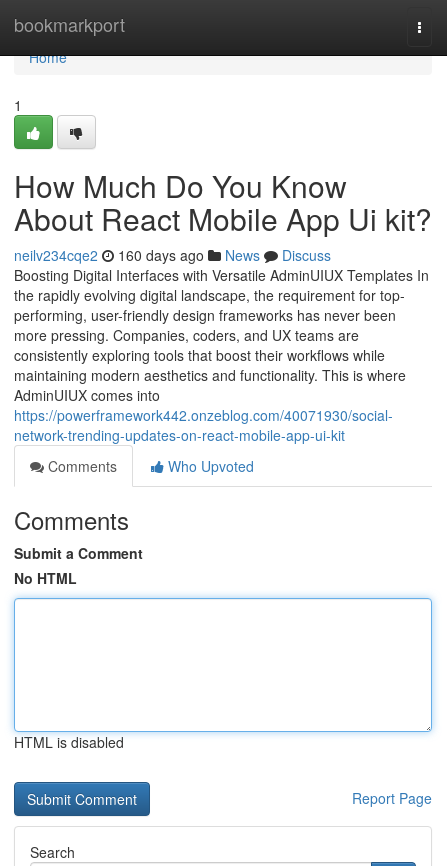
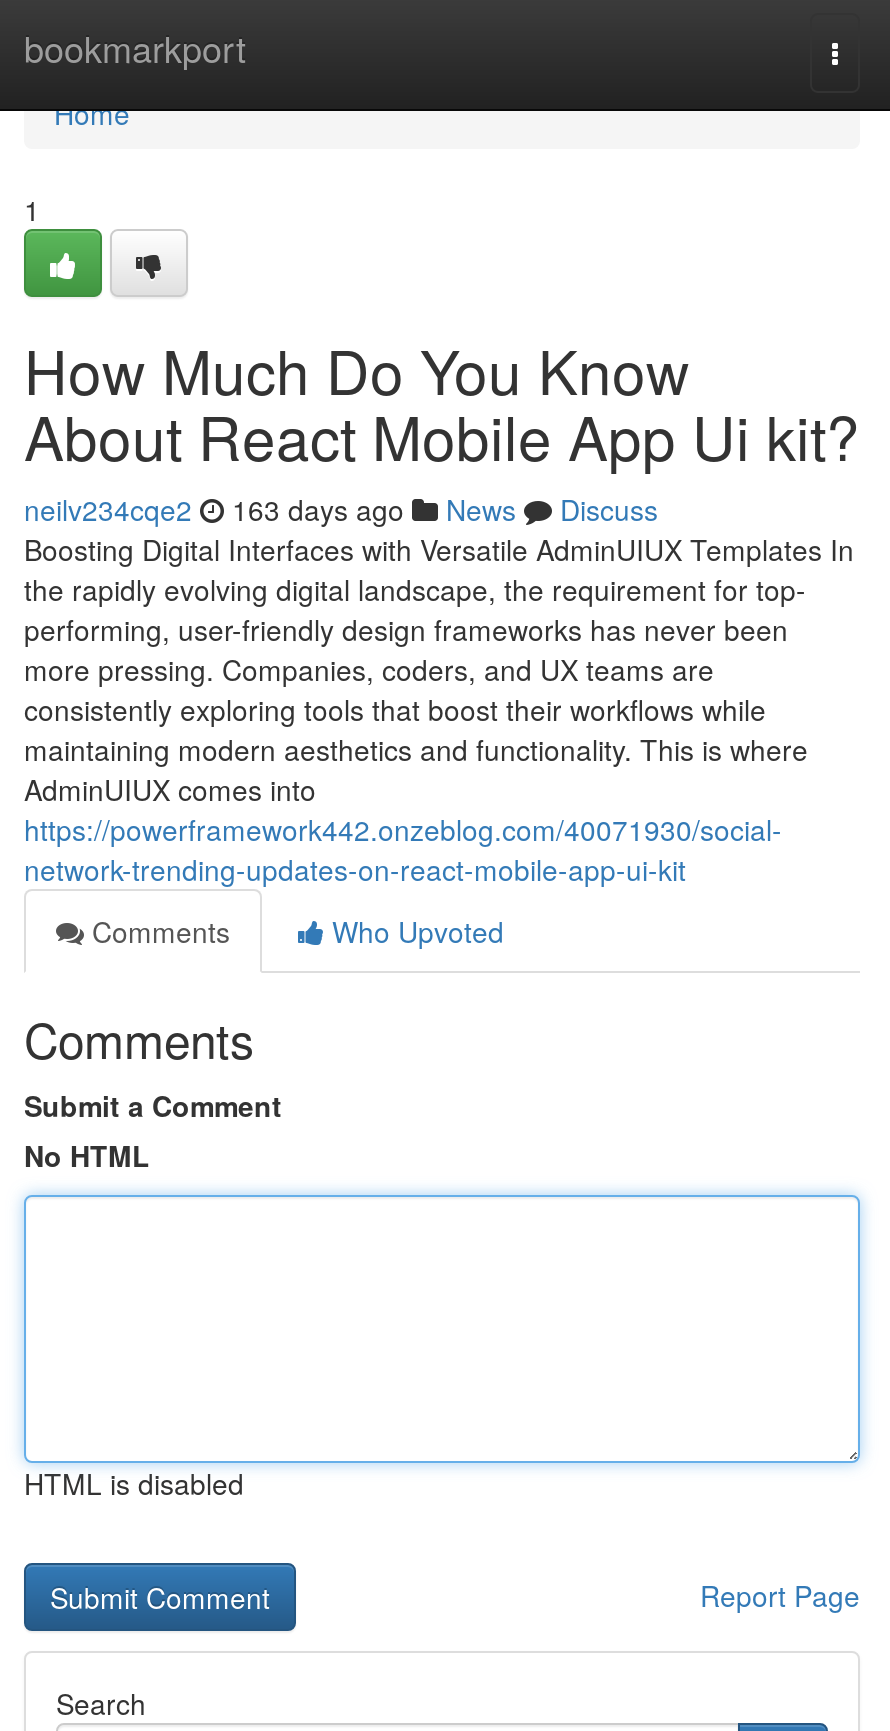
[14,245,331,265] neilv234cqe2 160 days ago News Discuss -> [24,489,658,529] neilv234cqe2 163 days ago News Discuss

